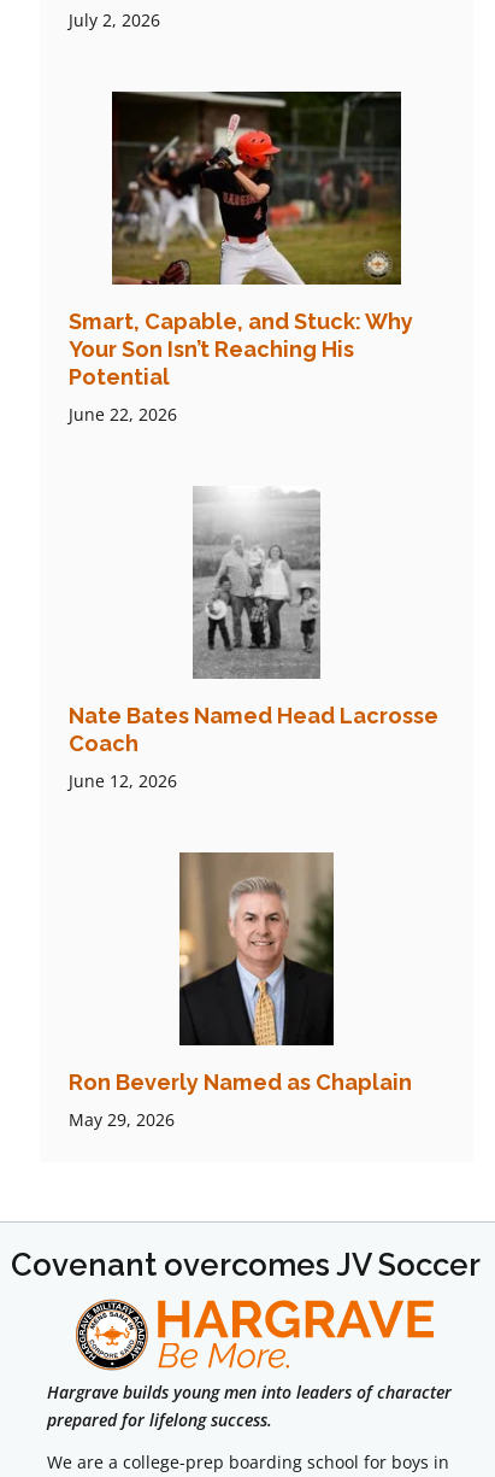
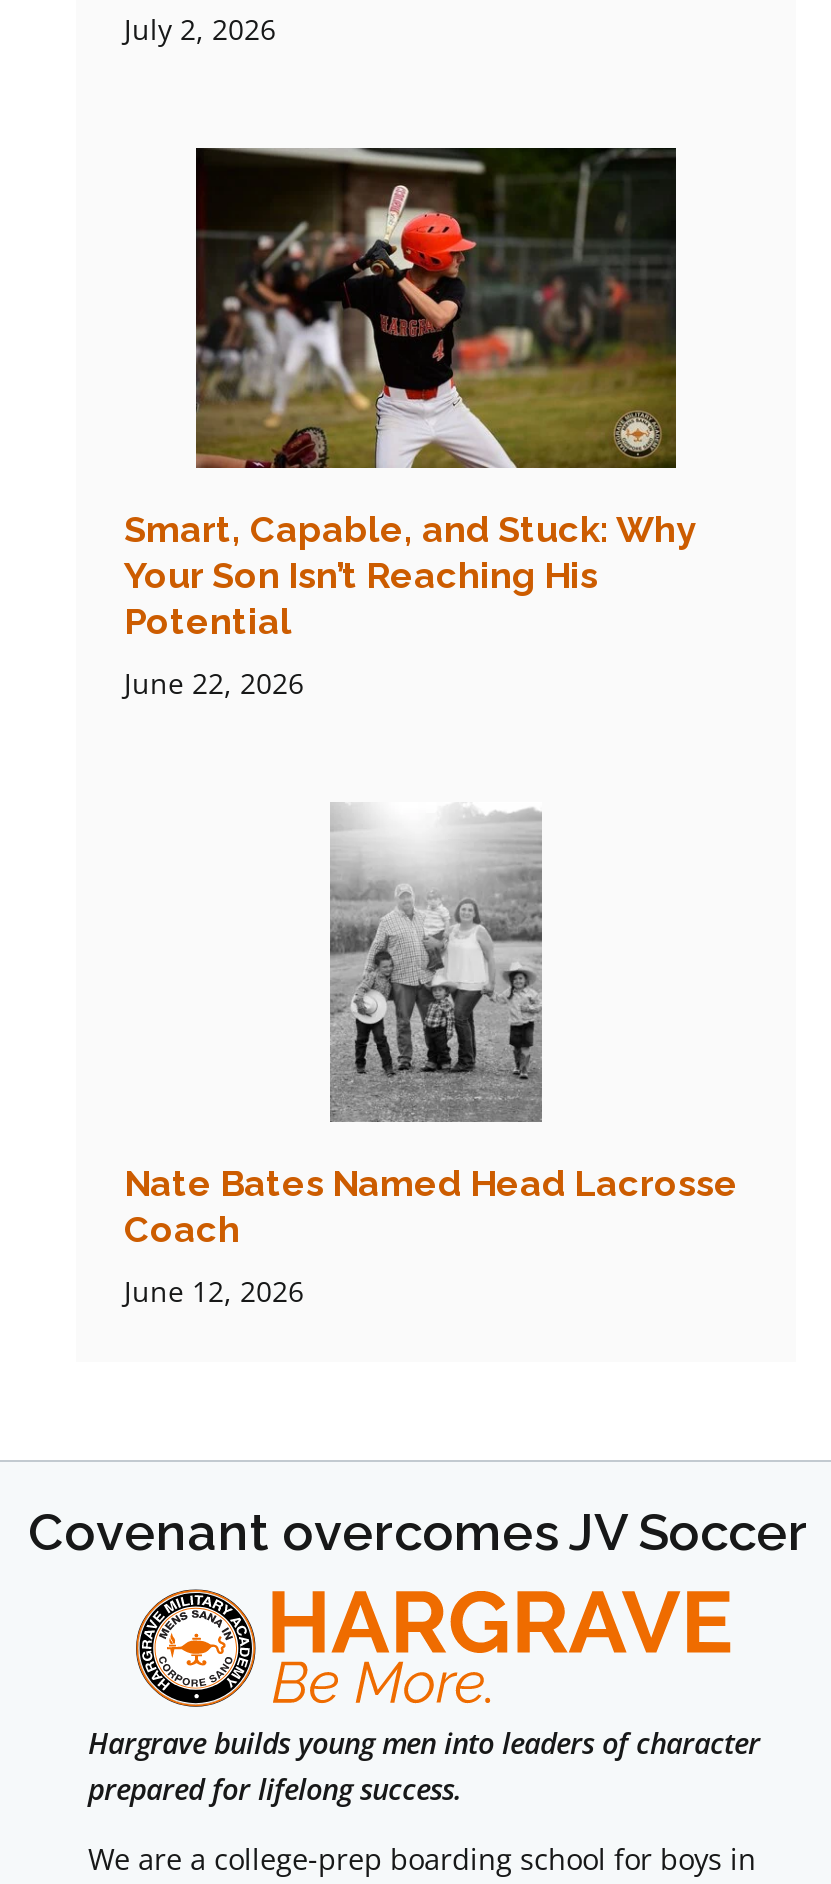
[69,851,412,1131] [image] | Ron Beverly Named as Chaplain | May 29, 2026 -> none

